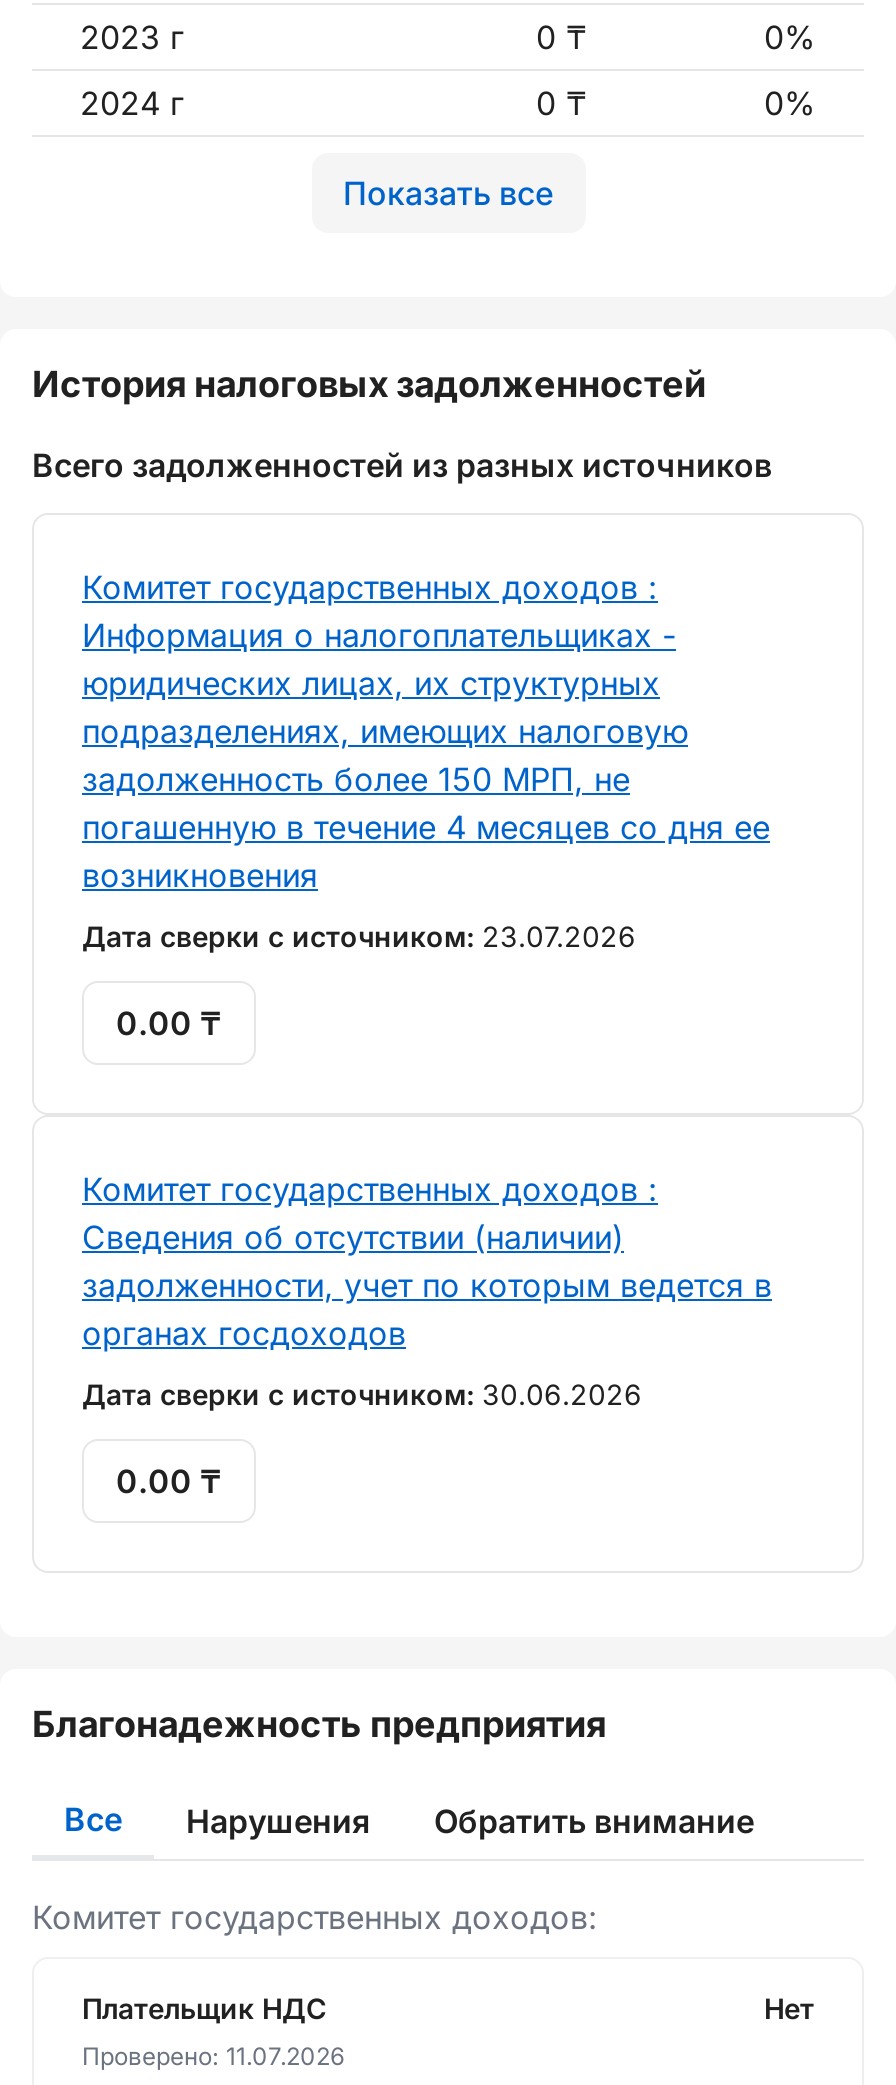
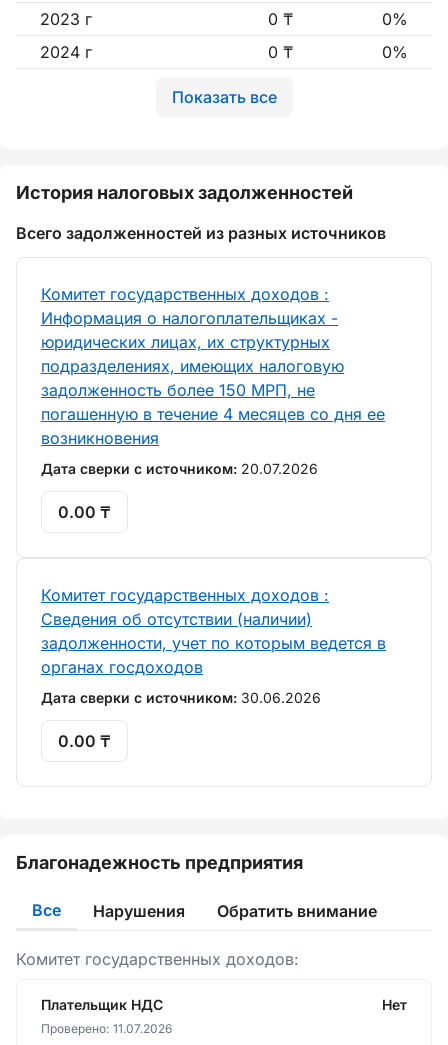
[82,919,636,953] Дата сверки с источником: 23.07.2026 -> [41,460,318,477] Дата сверки с источником: 20.07.2026

